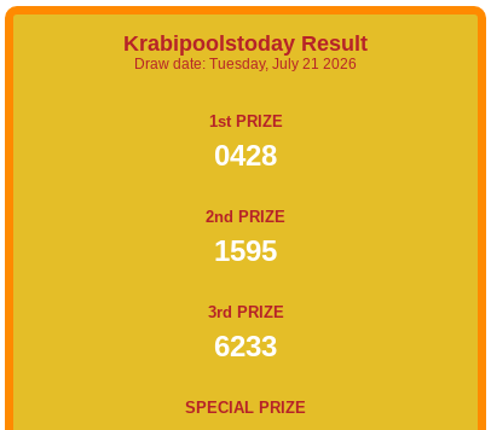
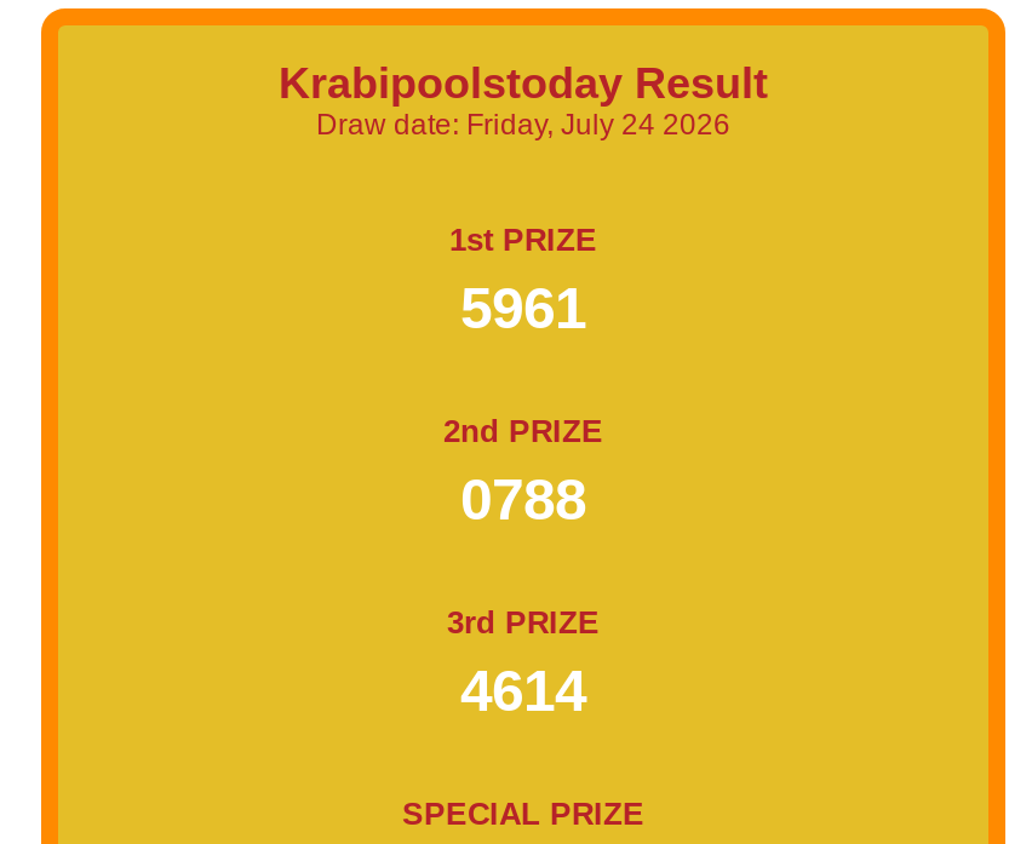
[134,56,357,73] Draw date: Tuesday, July 21 2026 -> [316,108,730,142] Draw date: Friday, July 24 2026
[214,139,277,172] 0428 -> [460,275,586,341] 5961
[214,235,277,267] 1595 -> [460,467,586,532] 0788
[214,330,277,363] 6233 -> [460,658,586,723] 4614

